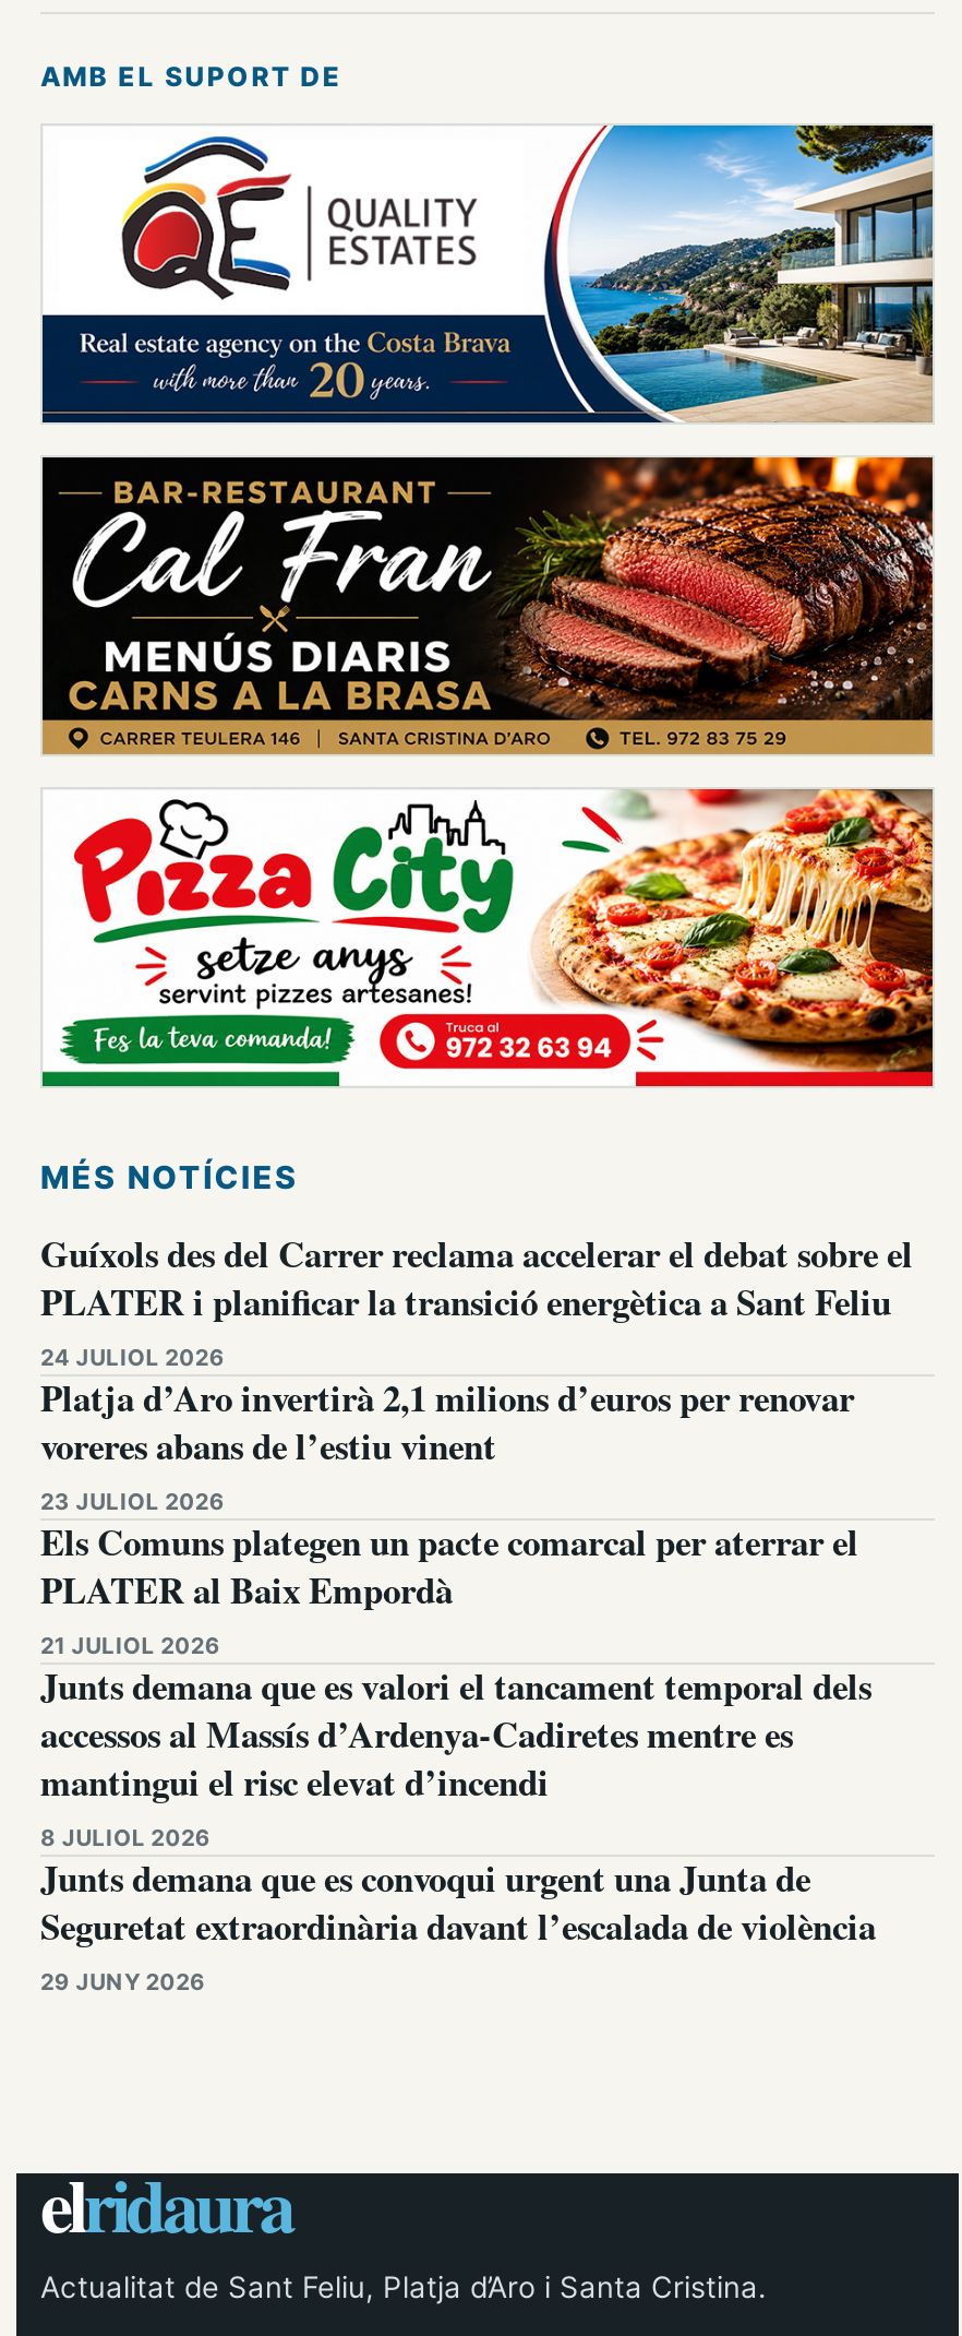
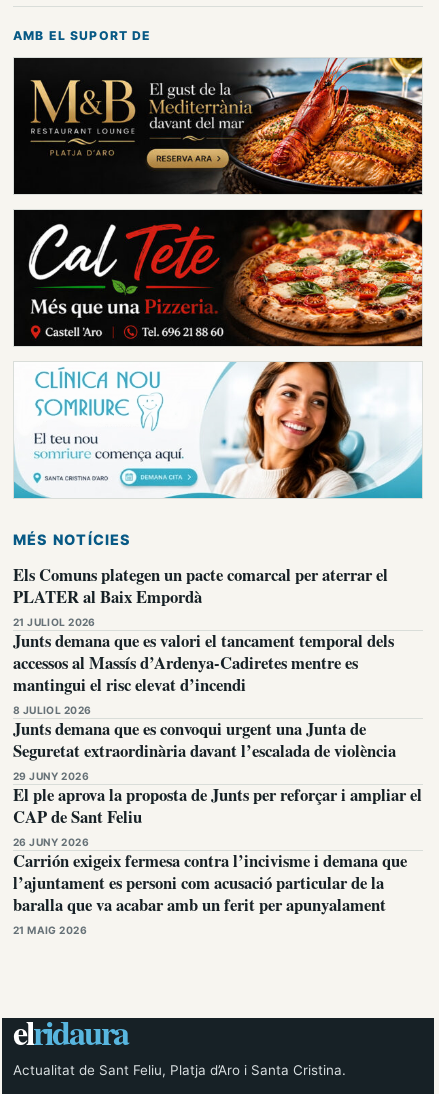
[40,123,935,425] [image] -> [13,57,423,195] [image]
[40,455,935,756] [image] -> [13,209,423,347] [image]
[40,787,935,1088] [image] -> [13,361,423,499] [image]
[40,1226,913,1514] Guíxols des del Carrer reclama accelerar el debat sobre el | PLATER i planificar la transició energètica a Sant Feliu | 24 JULIOL 2026 | Platja d’Aro invertirà 2,1 milions d’euros per renovar | voreres abans de l’estiu vinent | 23 JULIOL 2026 -> none
moved [40,1514,876,1994] -> [13,562,396,782]: Els Comuns plategen un pacte comarcal per aterrar el | PLATER al Baix Empordà | 21 JULIOL 2026 | ... | Seguretat extraordinària davant l’escalada de violència | 29 JUNY 2026
none -> [13,782,422,936] El ple aprova la proposta de Junts per reforçar i ampliar el | CAP de Sant Feliu | 26 JUNY 2026 | Carrión exigeix fermesa contra l’incivisme i demana que | l’ajuntament es personi com acusació particular de la | baralla que va acabar amb un ferit per apunyalament | 21 MAIG 2026

